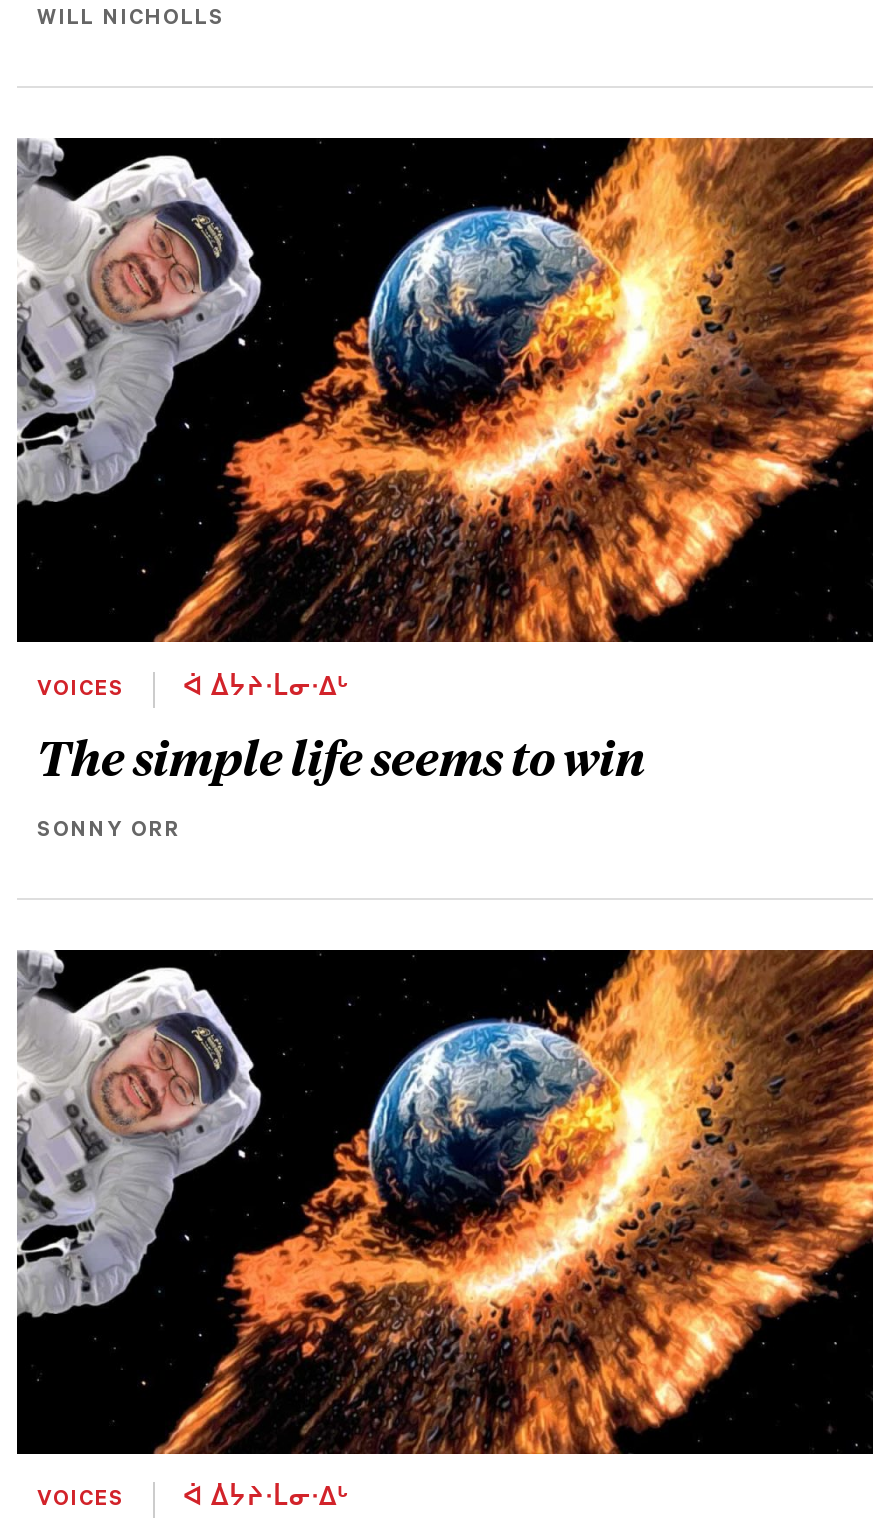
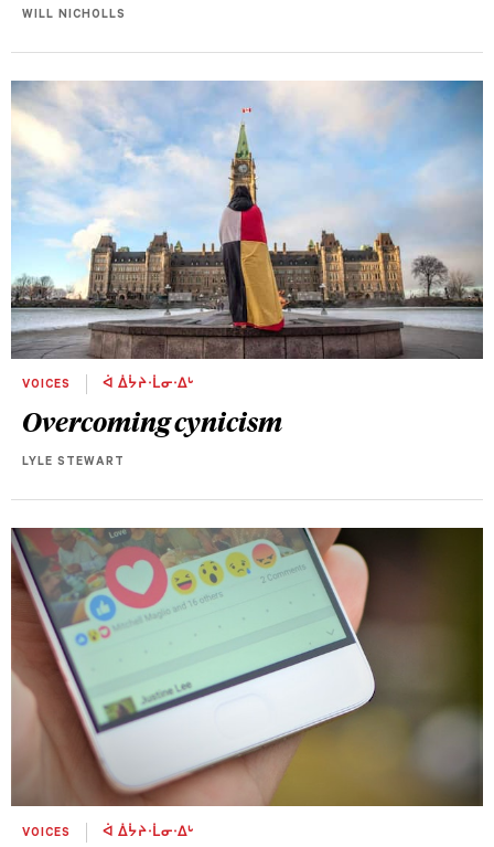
[15,135,875,643] [image] -> [10,80,484,360] [image]
[37,723,645,787] The simple life seems to win -> [22,403,282,439] Overcoming cynicism
[37,819,181,843] SONNY ORR -> [22,456,125,470] LYLE STEWART
[15,949,875,1455] [image] -> [10,527,484,807] [image]

